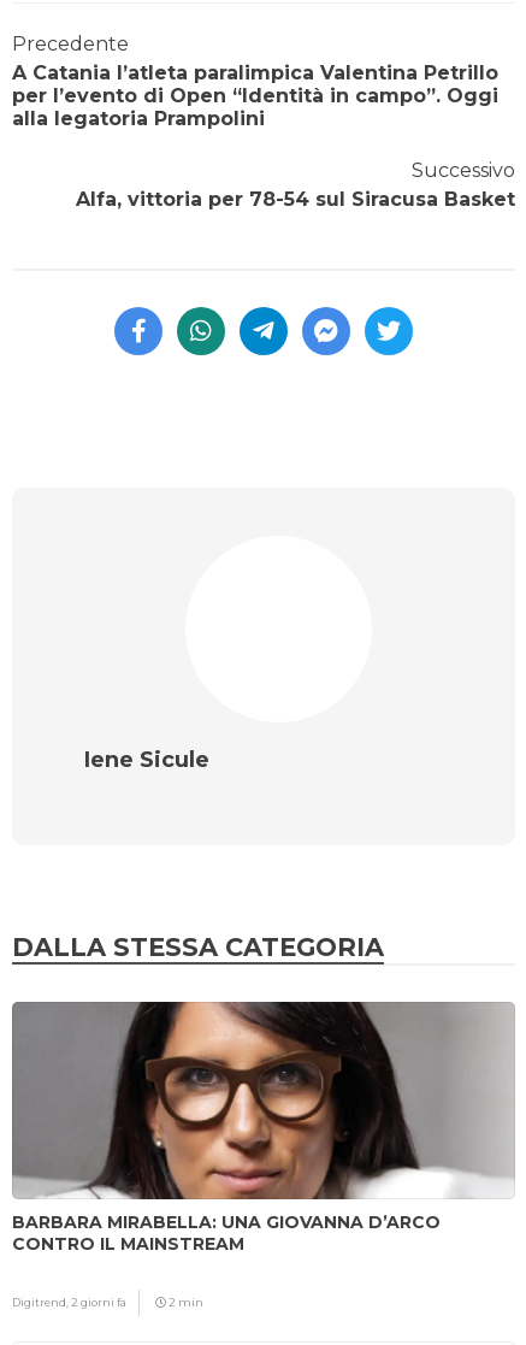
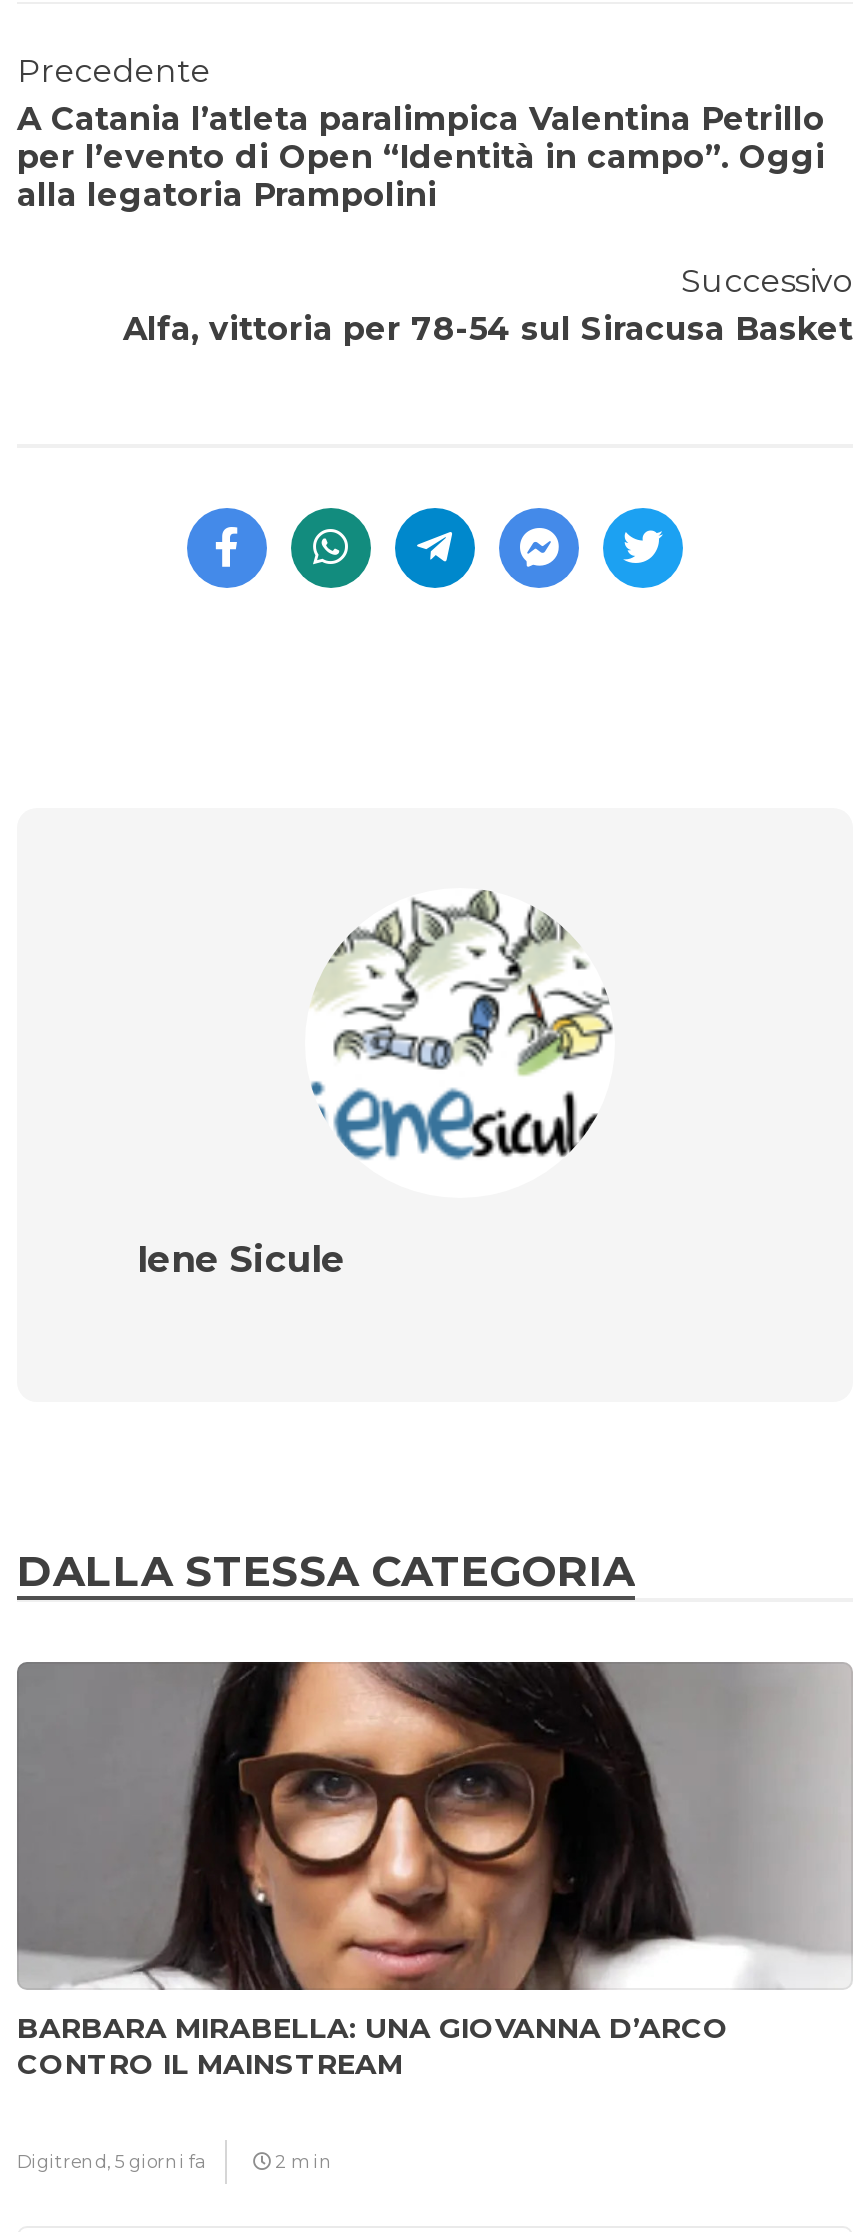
none -> [309,888,613,1160] [image]
[12,1296,126,1309] Digitrend, 2 giorni fa -> [17,2150,205,2172] Digitrend, 5 giorni fa

